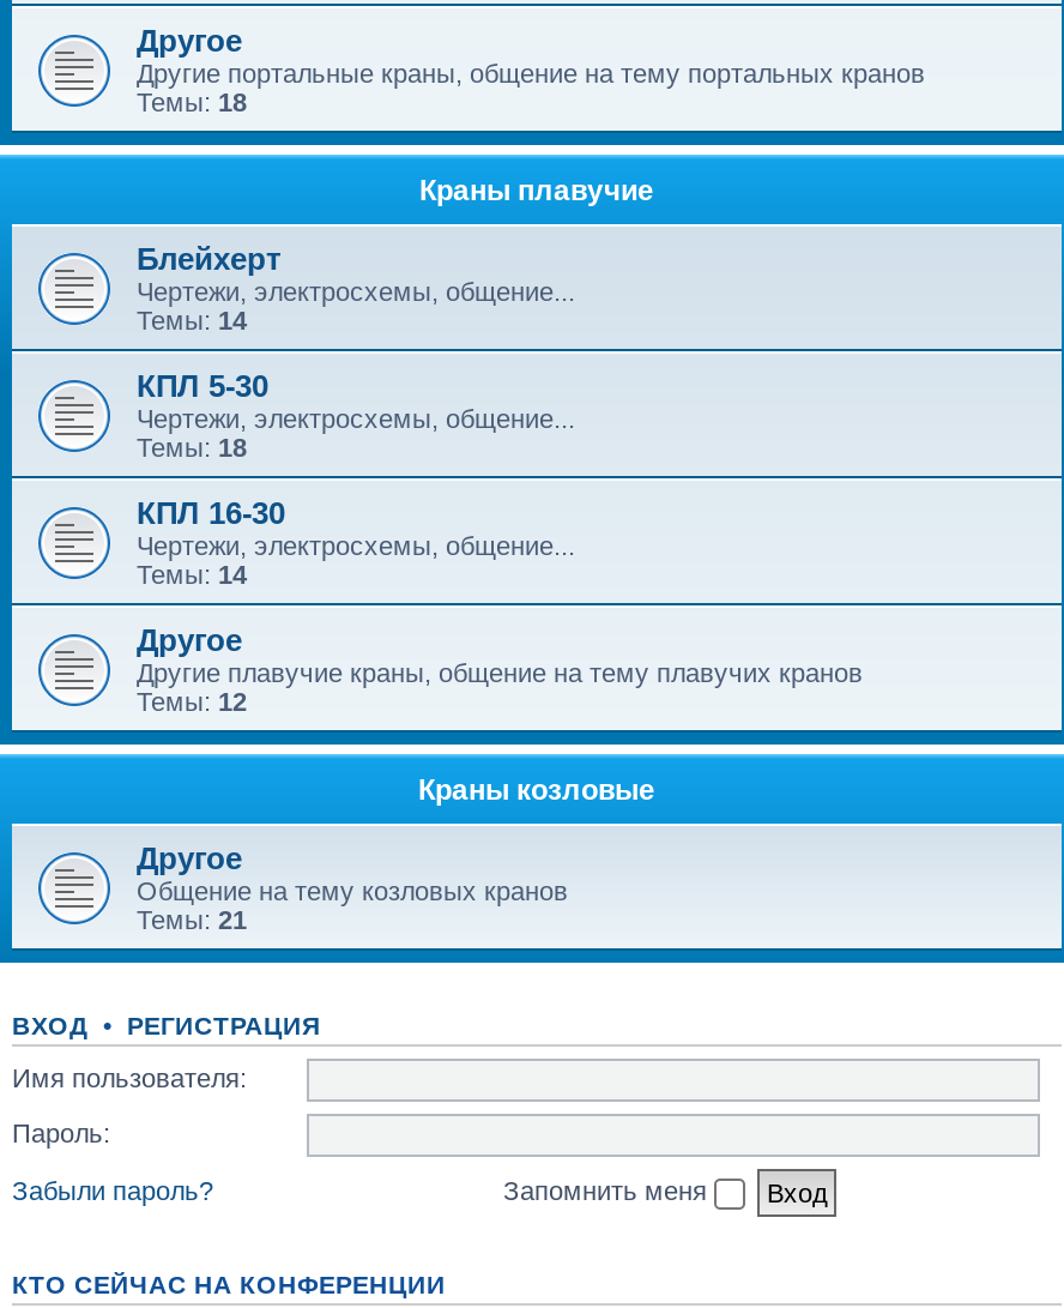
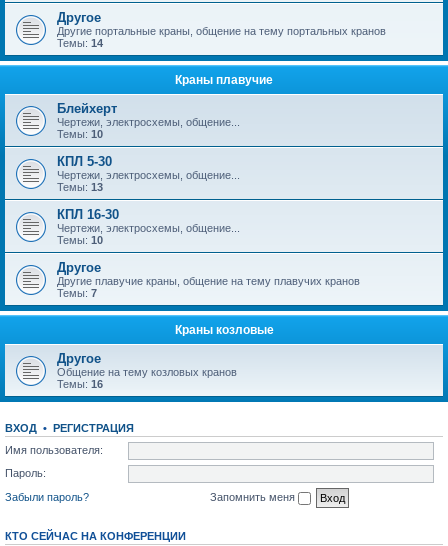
[137,88,247,116] Темы: 18 -> [57,37,103,49] Темы: 14
[137,306,247,334] Темы: 14 -> [57,128,103,140] Темы: 10
[137,433,247,462] Темы: 18 -> [57,181,103,193] Темы: 13
[137,560,247,589] Темы: 14 -> [57,234,103,246] Темы: 10
[137,687,247,716] Темы: 12 -> [57,287,97,299] Темы: 7
[137,905,247,934] Темы: 21 -> [57,378,103,390] Темы: 16

